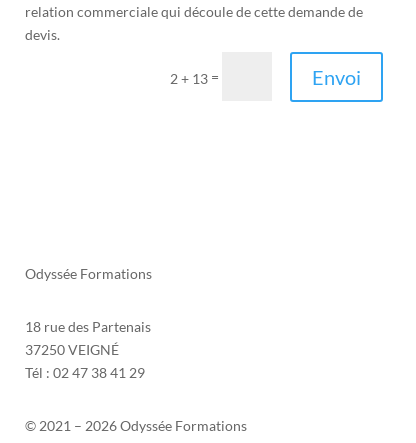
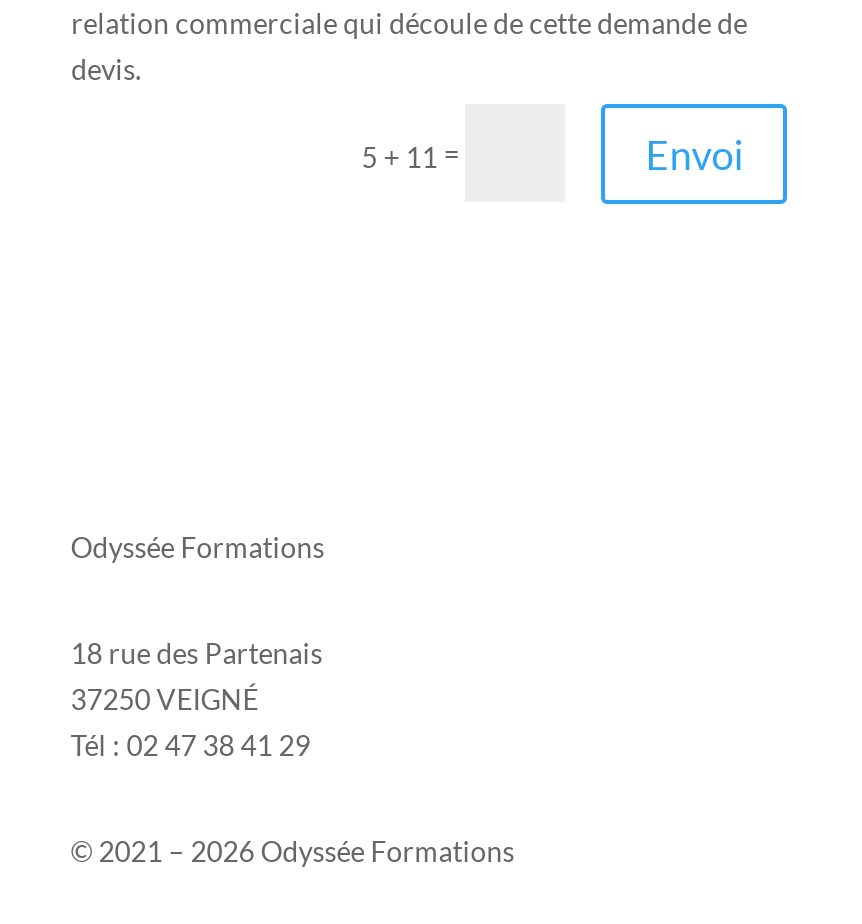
[170,68,222,87] 2 + 13 = -> [361,136,465,174] 5 + 11 =

